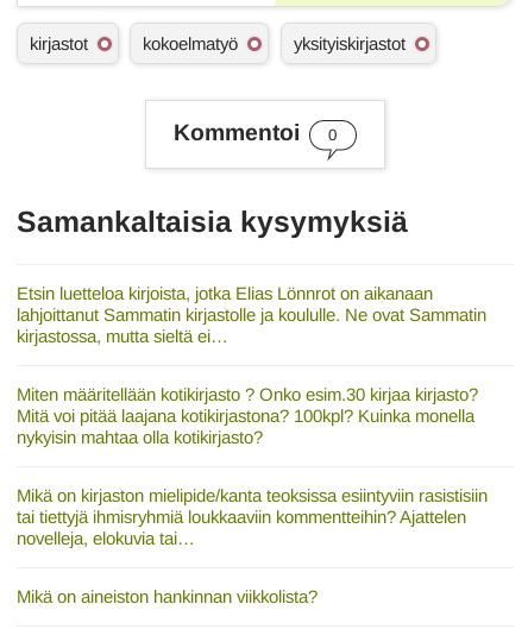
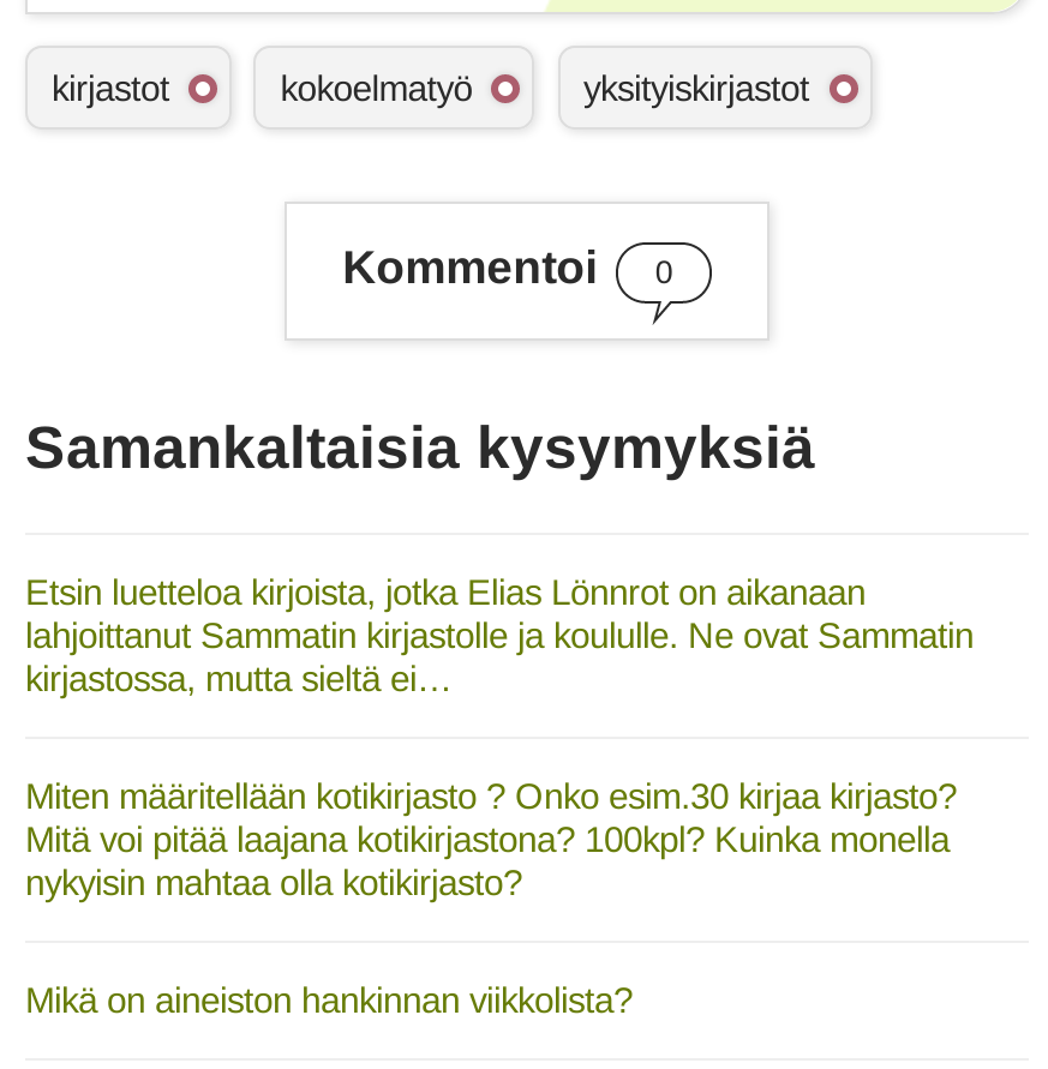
[17,485,488,549] Mikä on kirjaston mielipide/kanta teoksissa esiintyviin rasistisiin | tai tiettyjä ihmisryhmiä loukkaaviin kommentteihin? Ajattelen | novelleja, elokuvia tai… -> none

